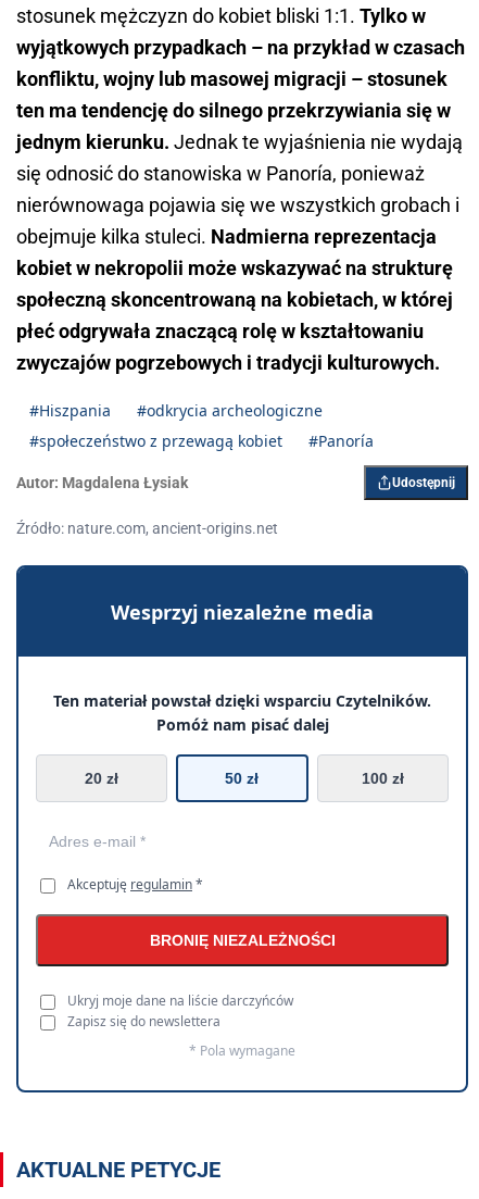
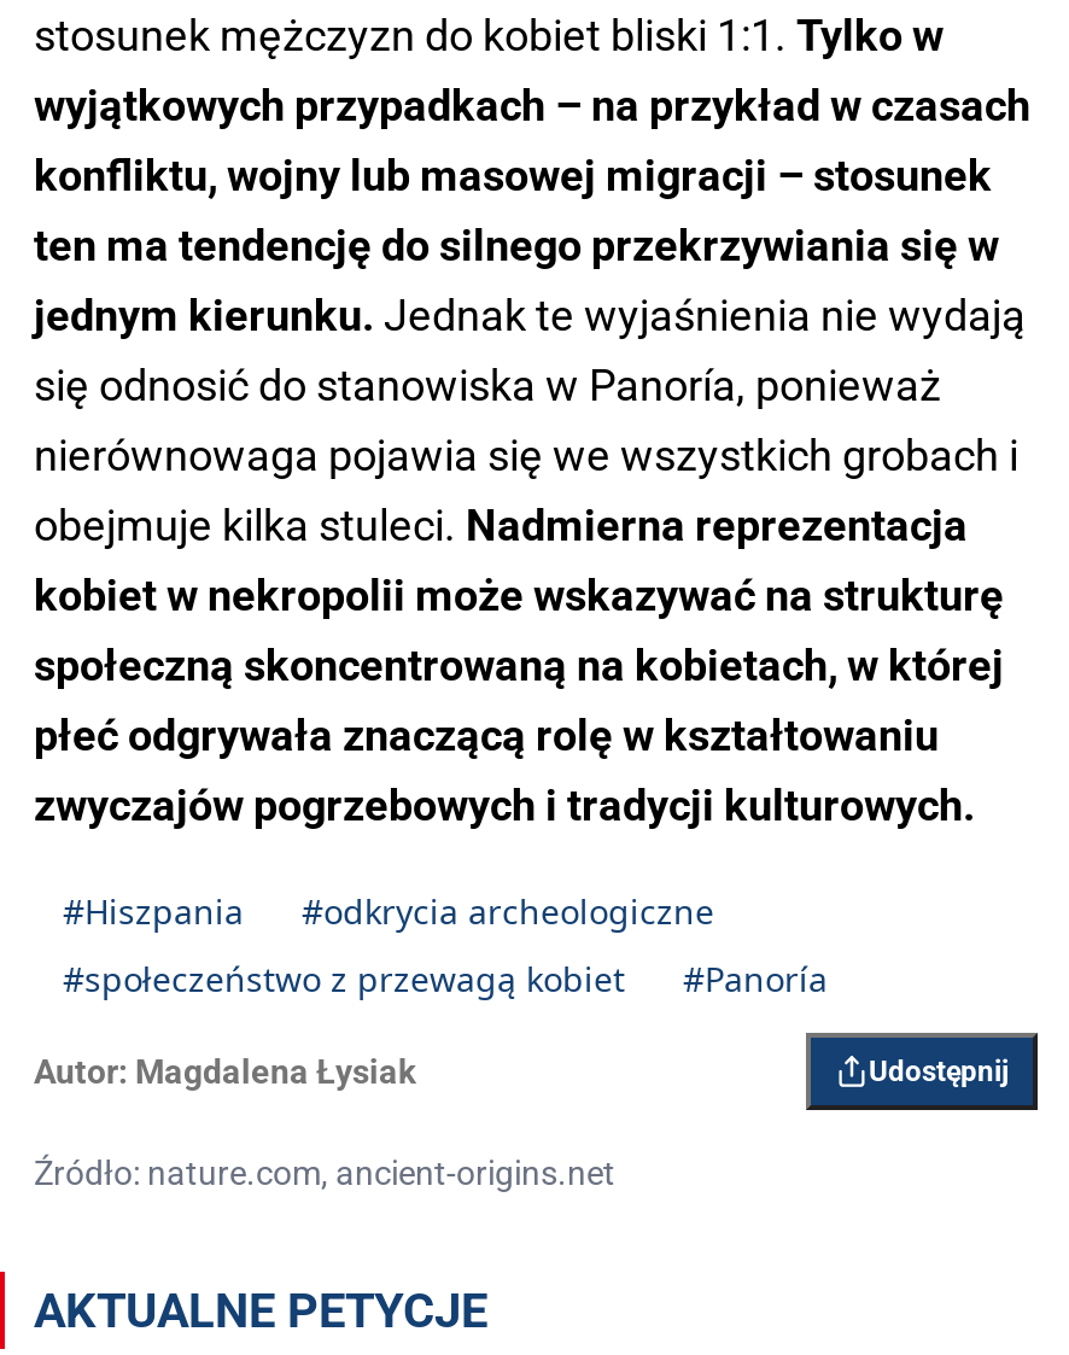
[15,564,469,1094] [image] | Wesprzyj niezależne media | Ten materiał powstał dzięki wsparciu Czytelników. | Pomóż nam pisać dalej | 20 zł | 50 zł | 100 zł -> none
[67,875,335,1060] Akceptuję regulamin * | BRONIĘ NIEZALEŻNOŚCI | Ukryj moje dane na liście darczyńców | Zapisz się do newslettera | * Pola wymagane -> none

